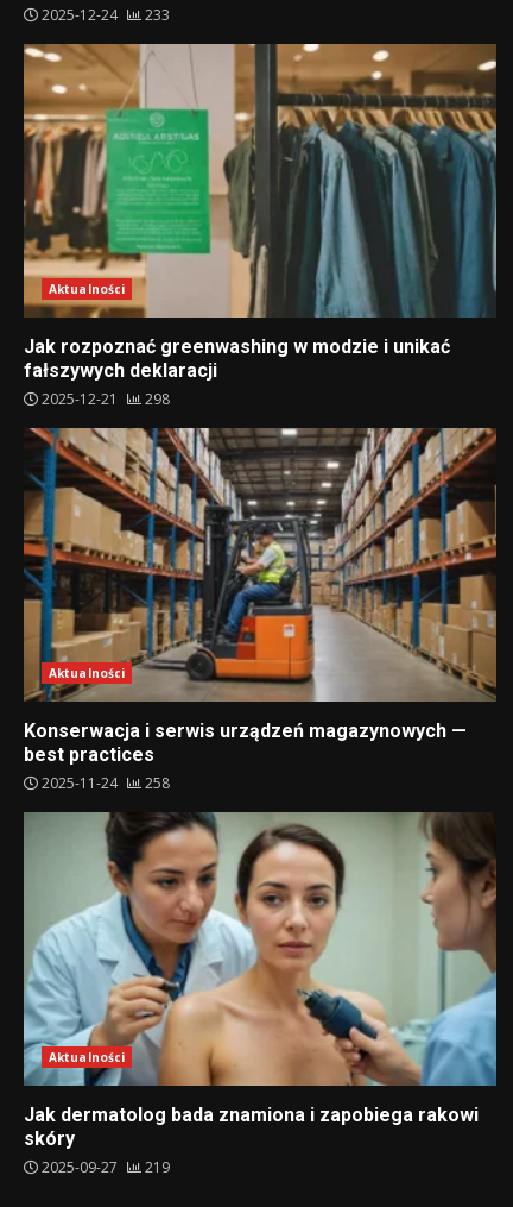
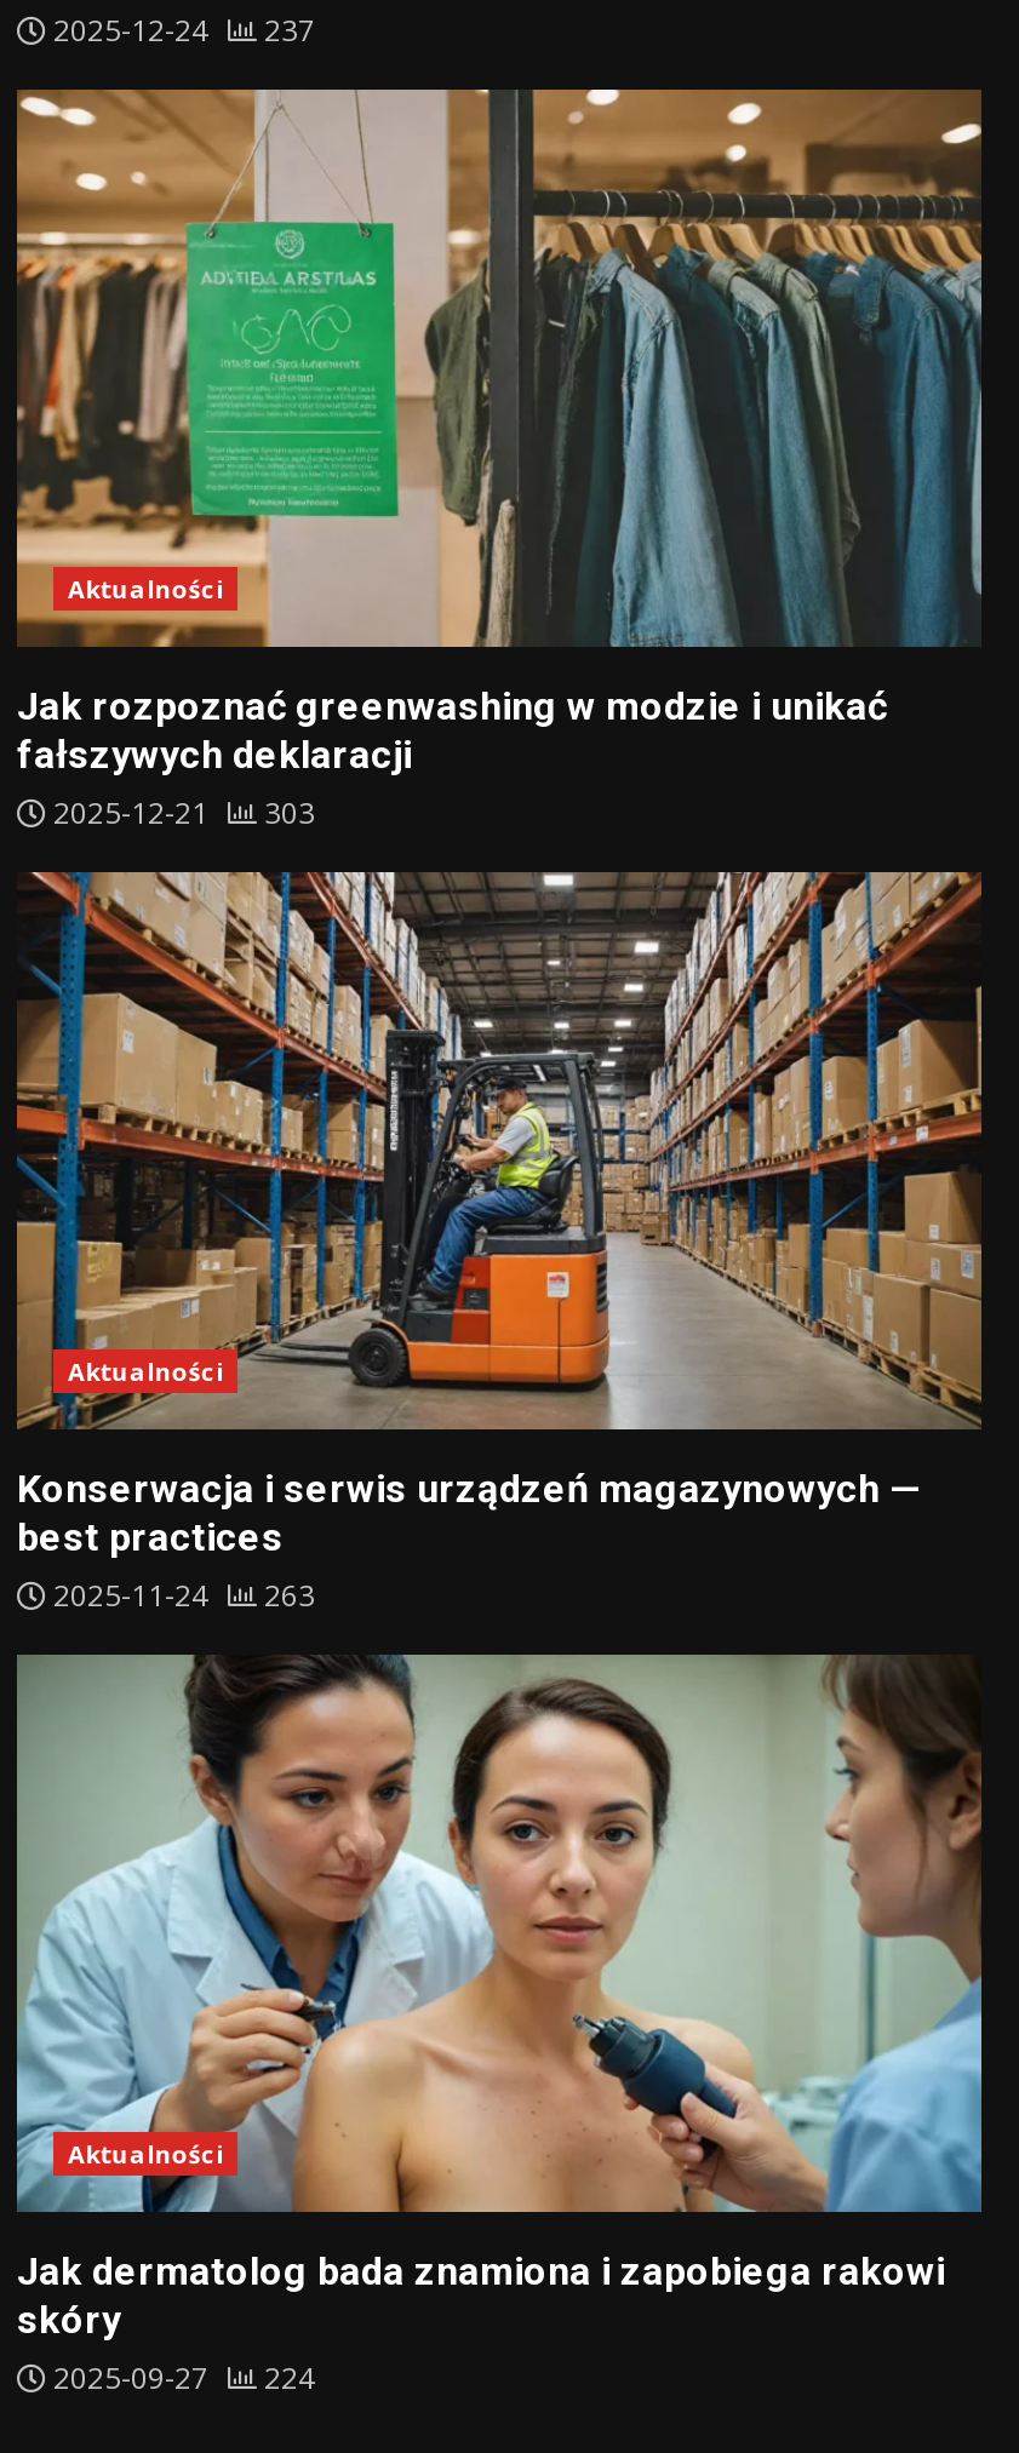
[38,4,170,24] 2025-12-24 233 -> [46,8,315,50] 2025-12-24 237
[38,388,170,408] 2025-12-21 298 -> [46,791,315,832] 2025-12-21 303
[38,772,170,793] 2025-11-24 258 -> [46,1574,315,1615] 2025-11-24 263
[38,1156,170,1177] 2025-09-27 219 -> [46,2356,315,2397] 2025-09-27 224

